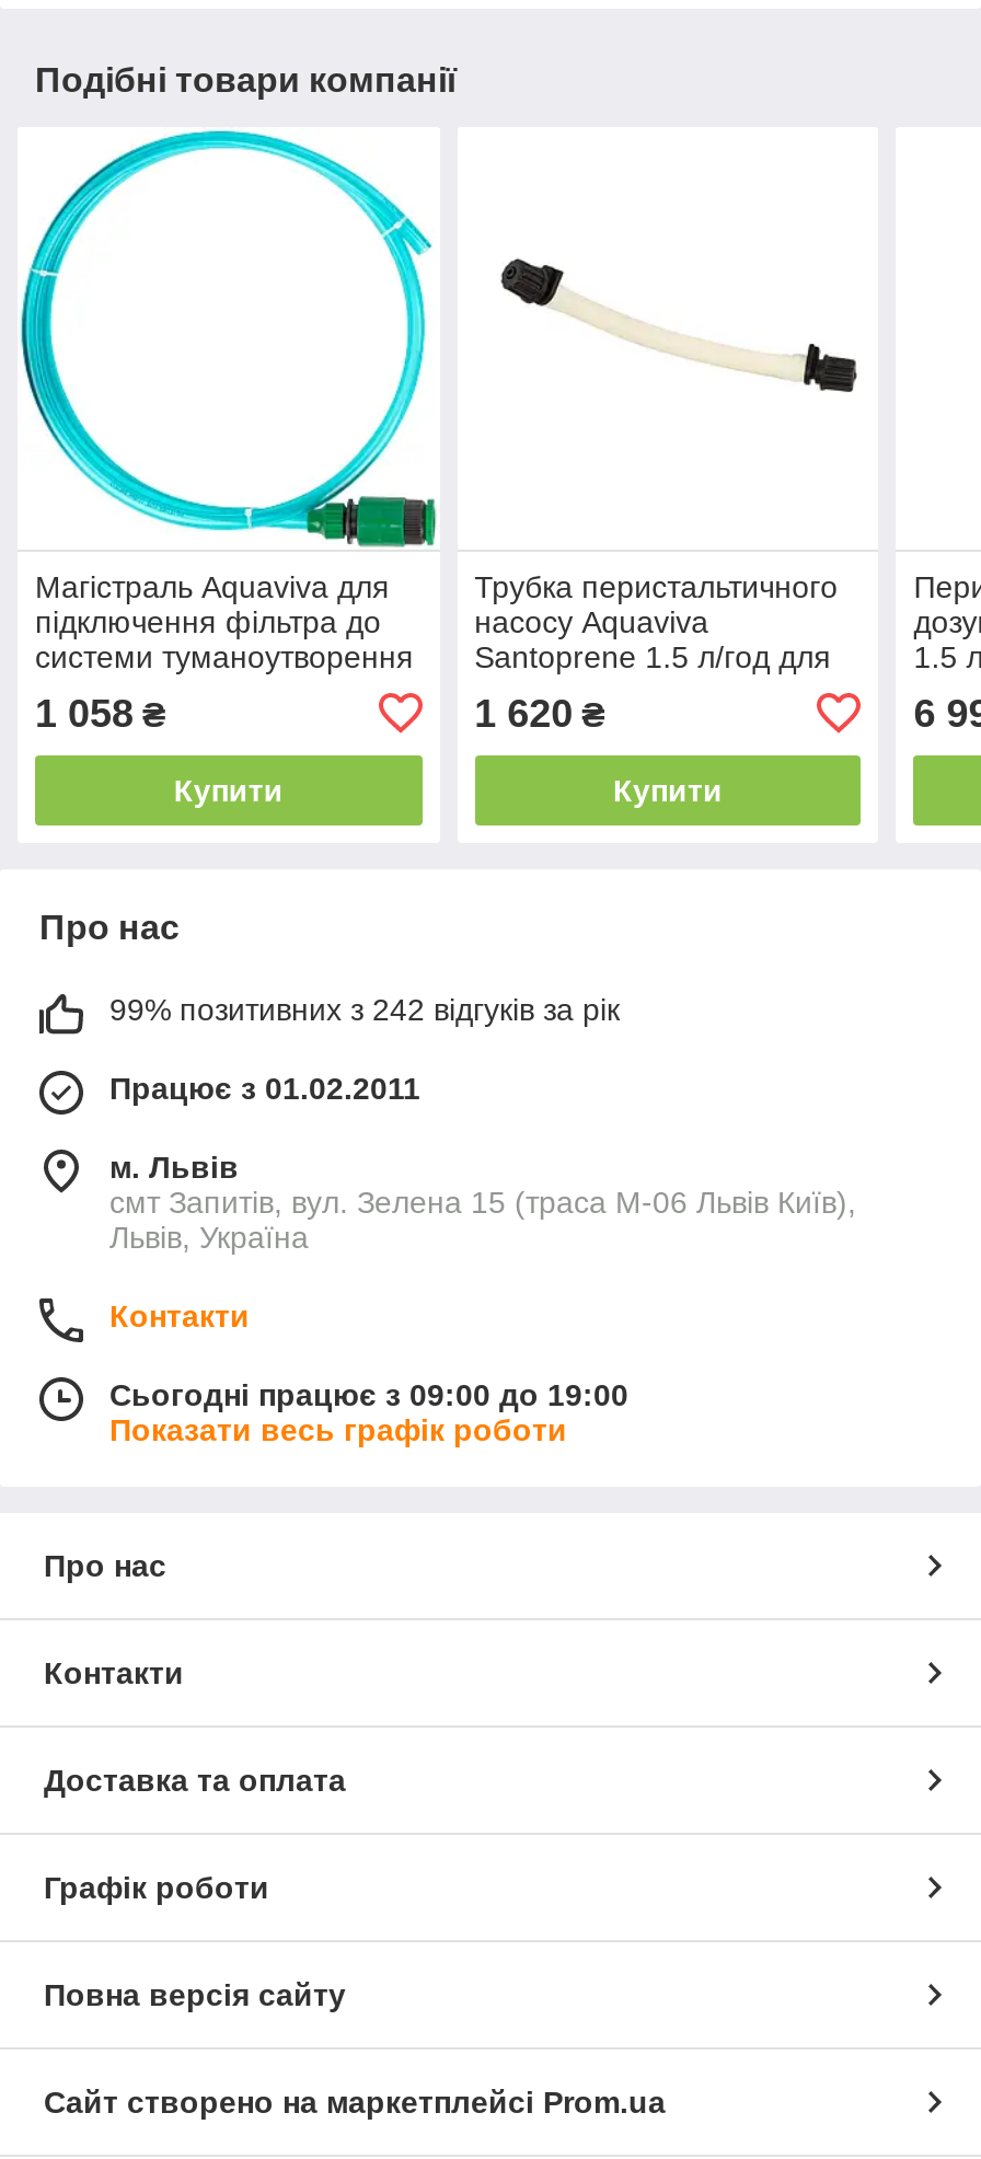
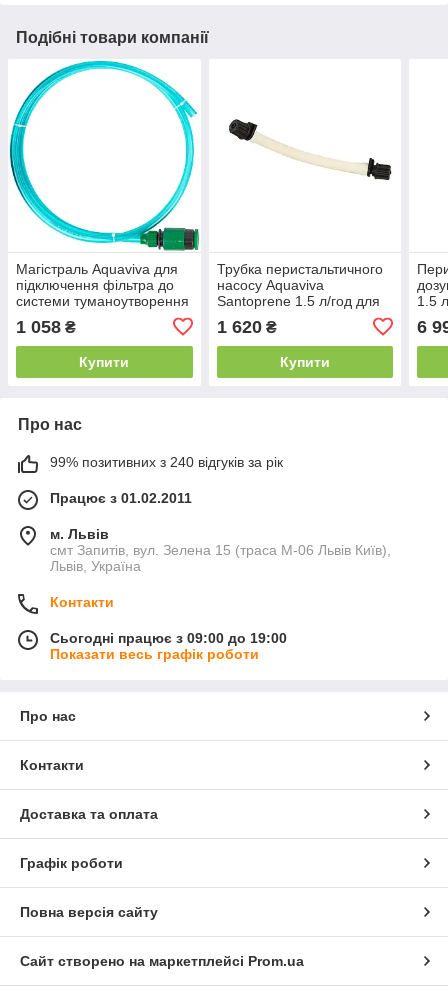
[109,991,620,1027] 99% позитивних з 242 відгуків за рік -> [50,454,283,470] 99% позитивних з 240 відгуків за рік

